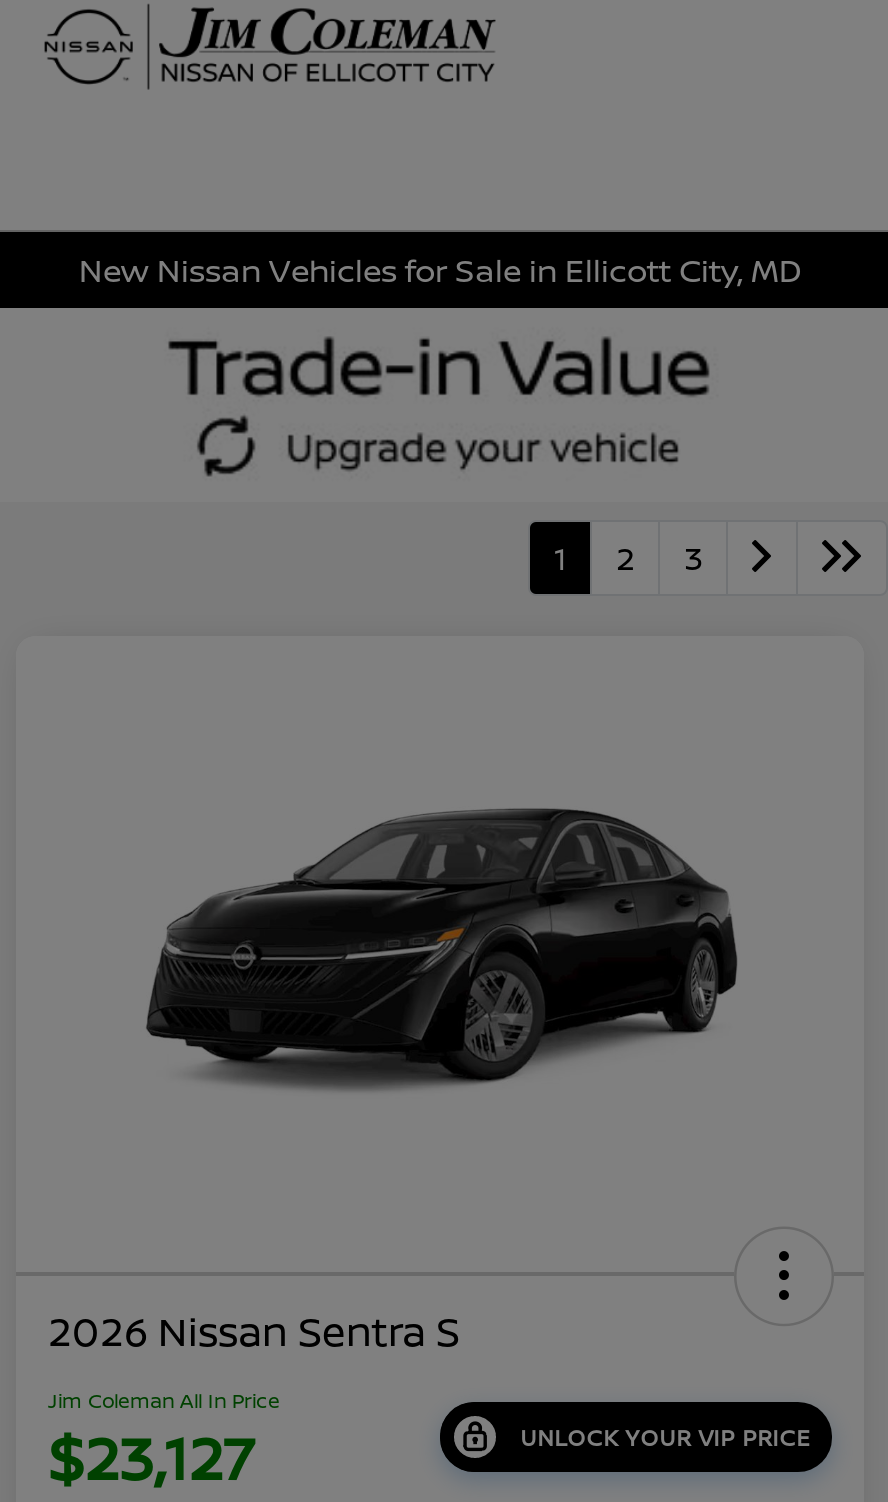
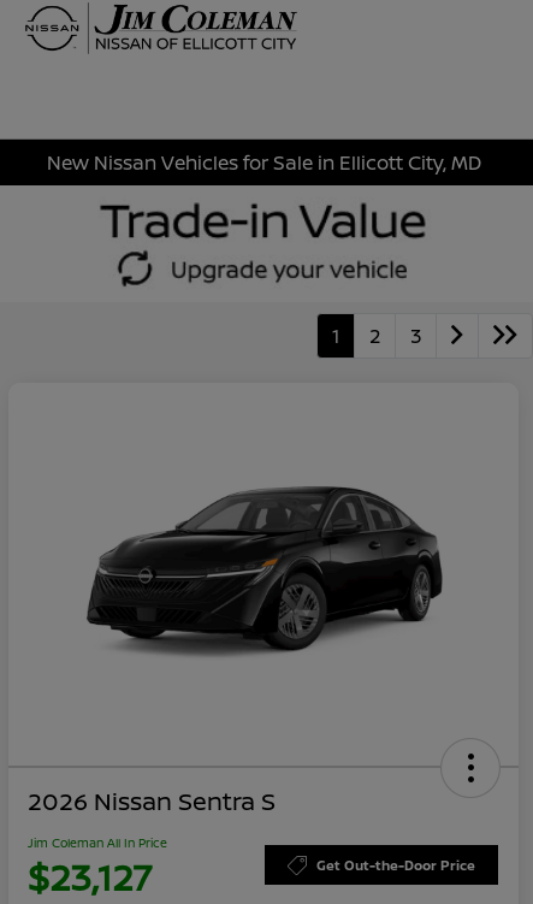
[520,1422,812,1452] UNLOCK YOUR VIP PRICE -> [316,856,475,874] Get Out-the-Door Price

